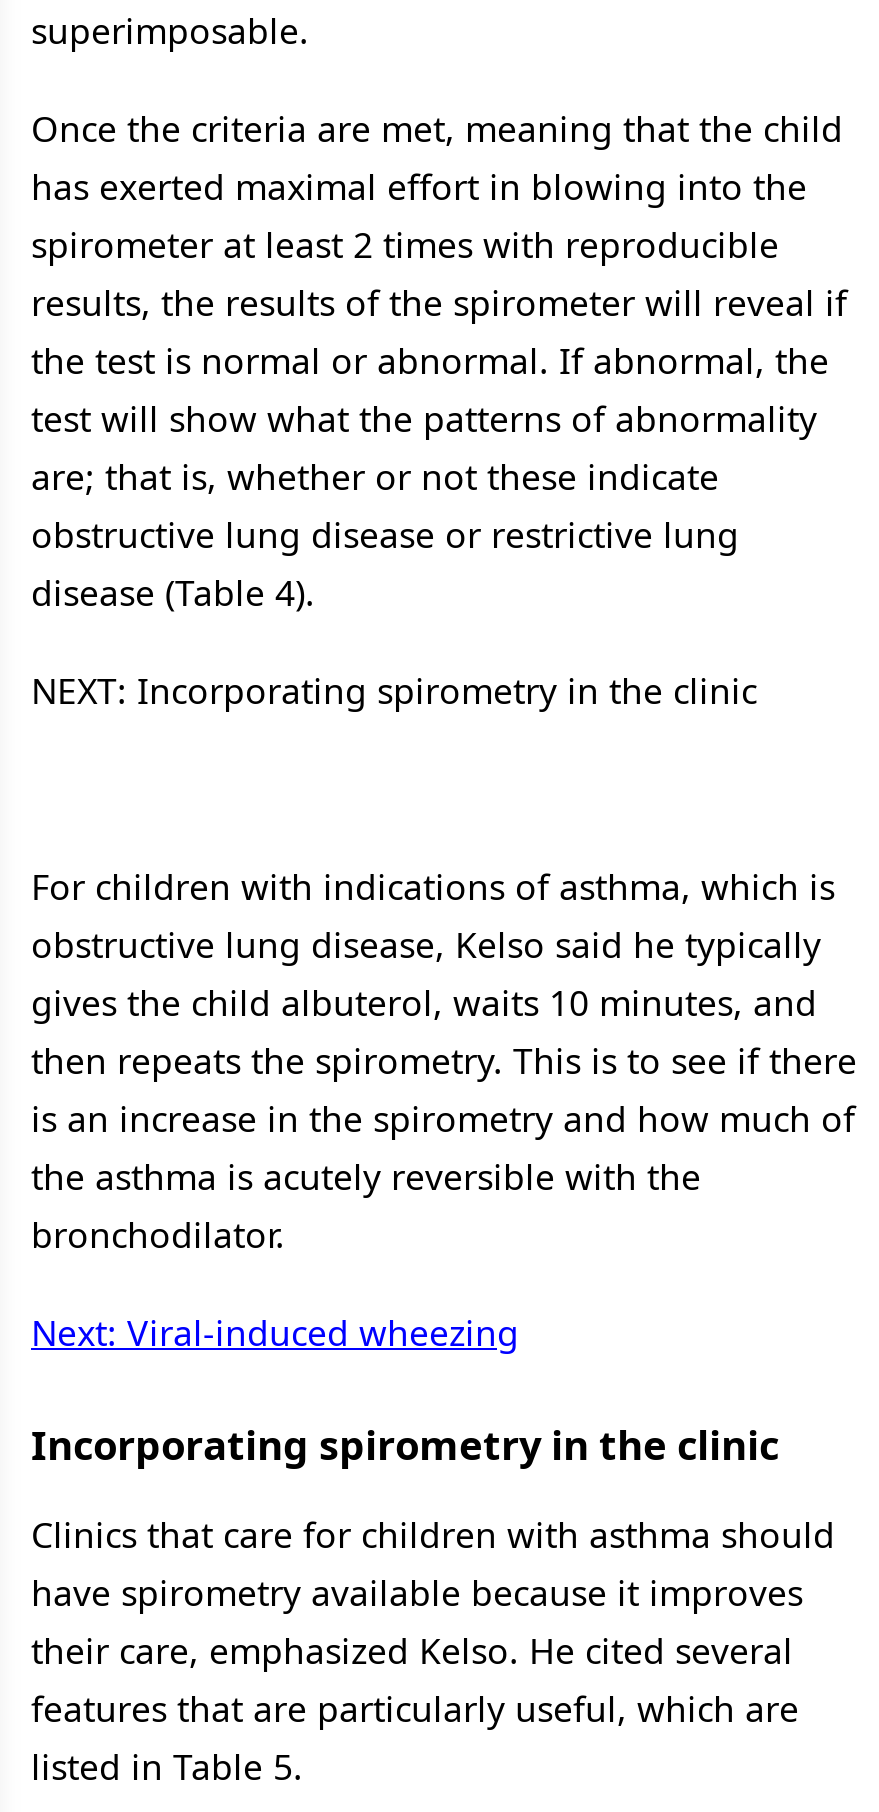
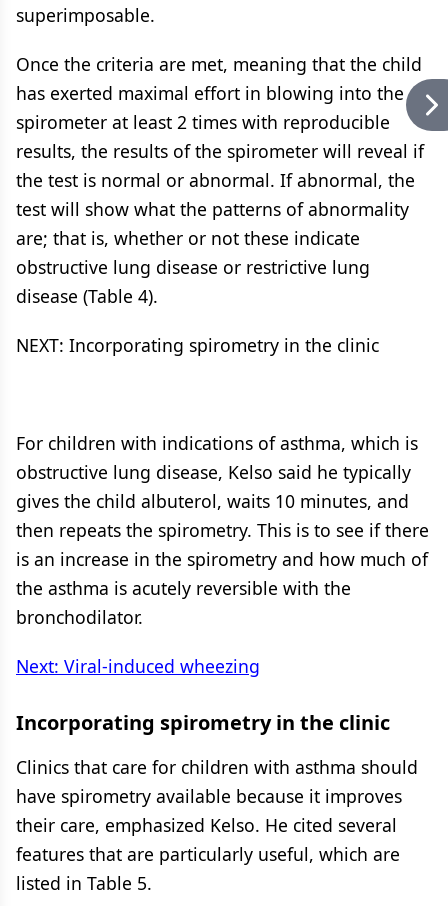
none -> [405,78,445,132] [image]

